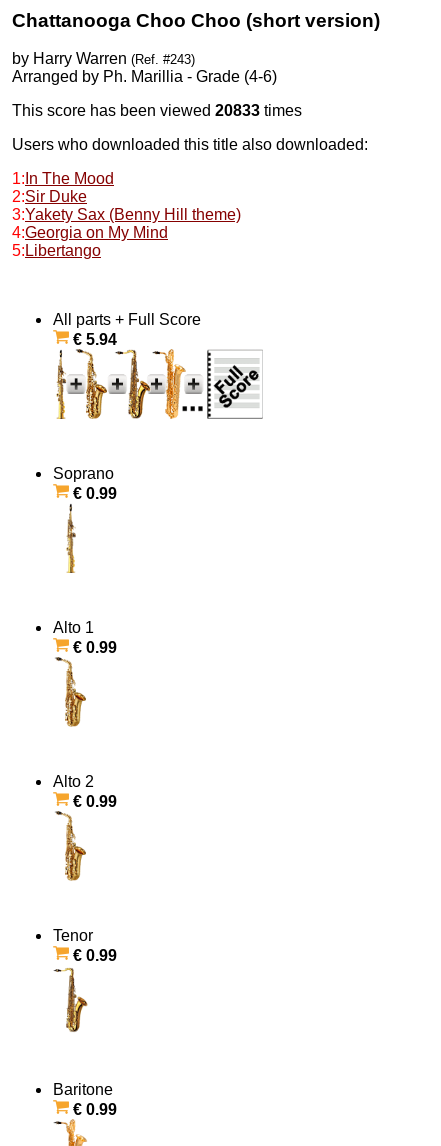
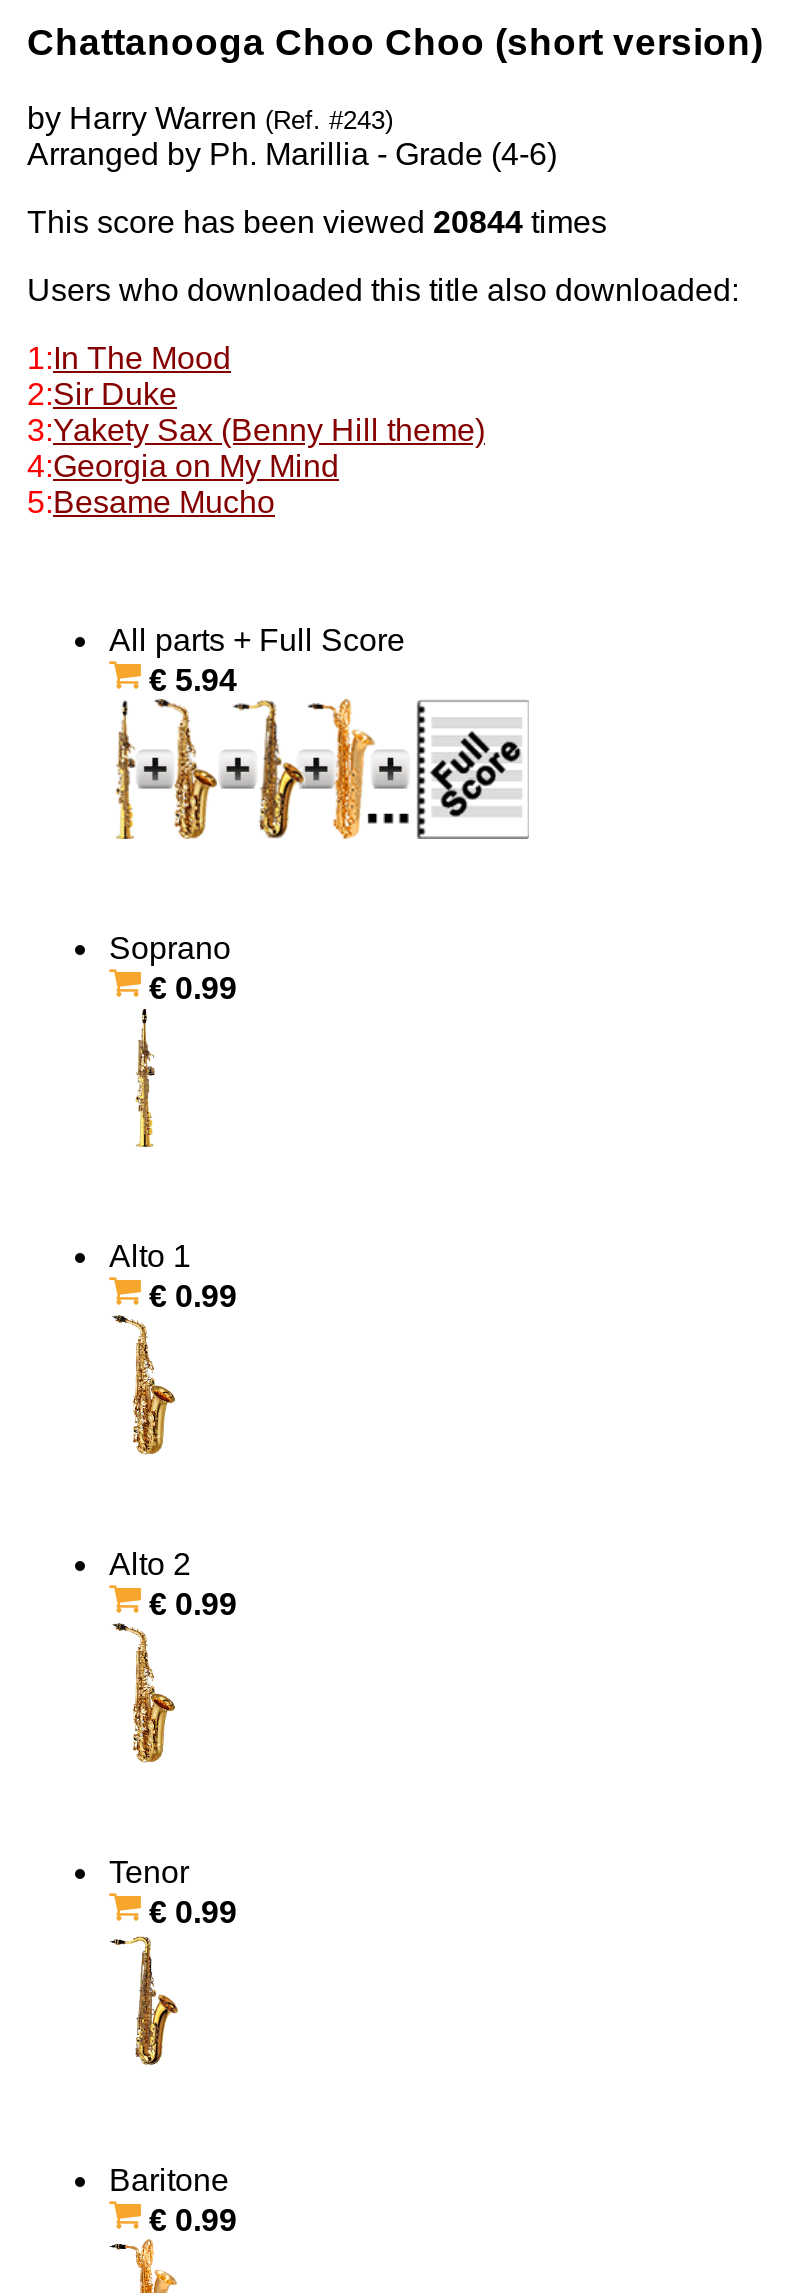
[12,102,302,119] This score has been viewed 20833 times -> [27,206,607,240] This score has been viewed 20844 times
[12,242,101,259] 5:Libertango -> [27,486,275,520] 5:Besame Mucho

